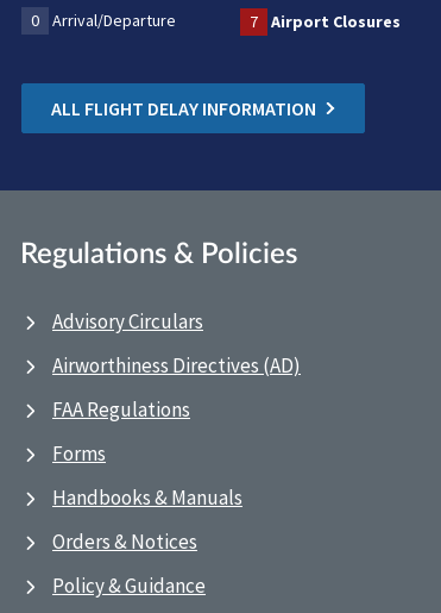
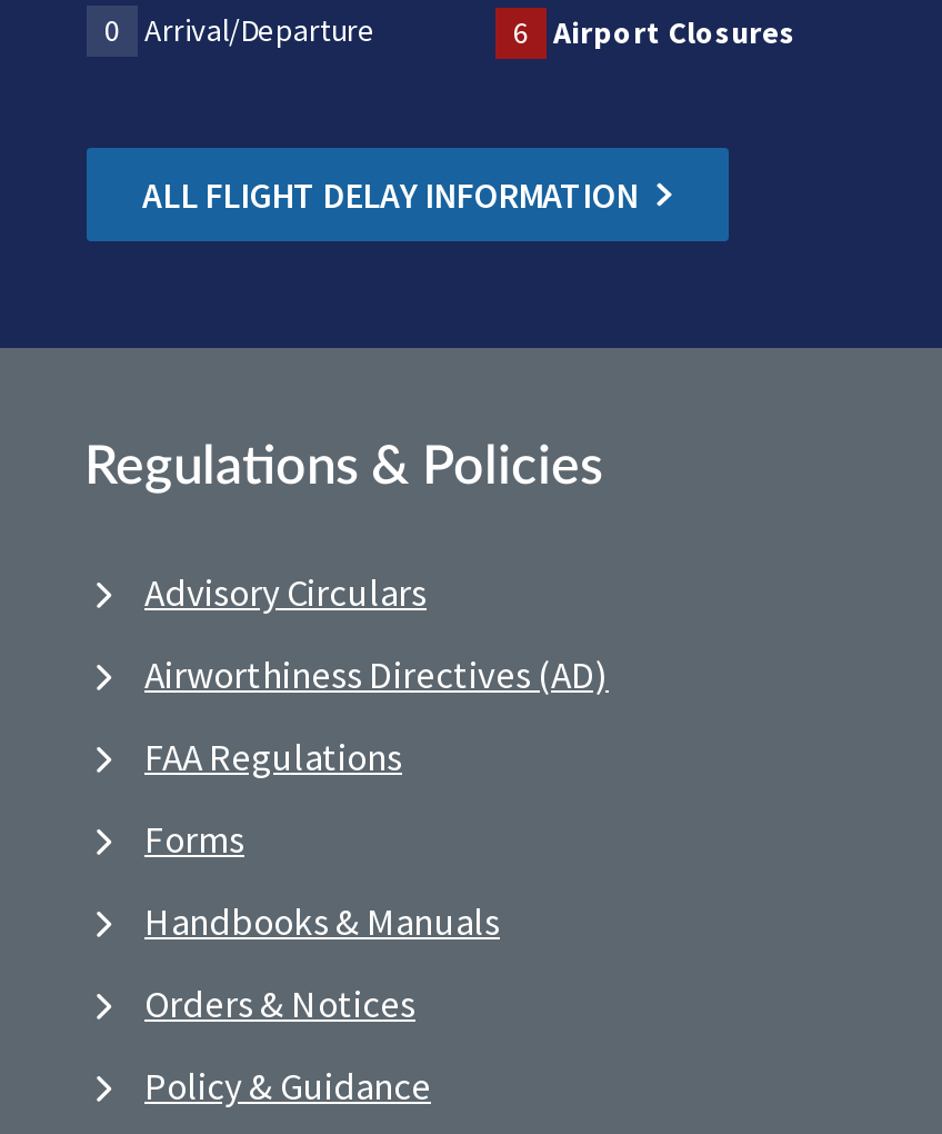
[250,11,401,32] 7 Airport Closures -> [513,13,795,53] 6 Airport Closures

